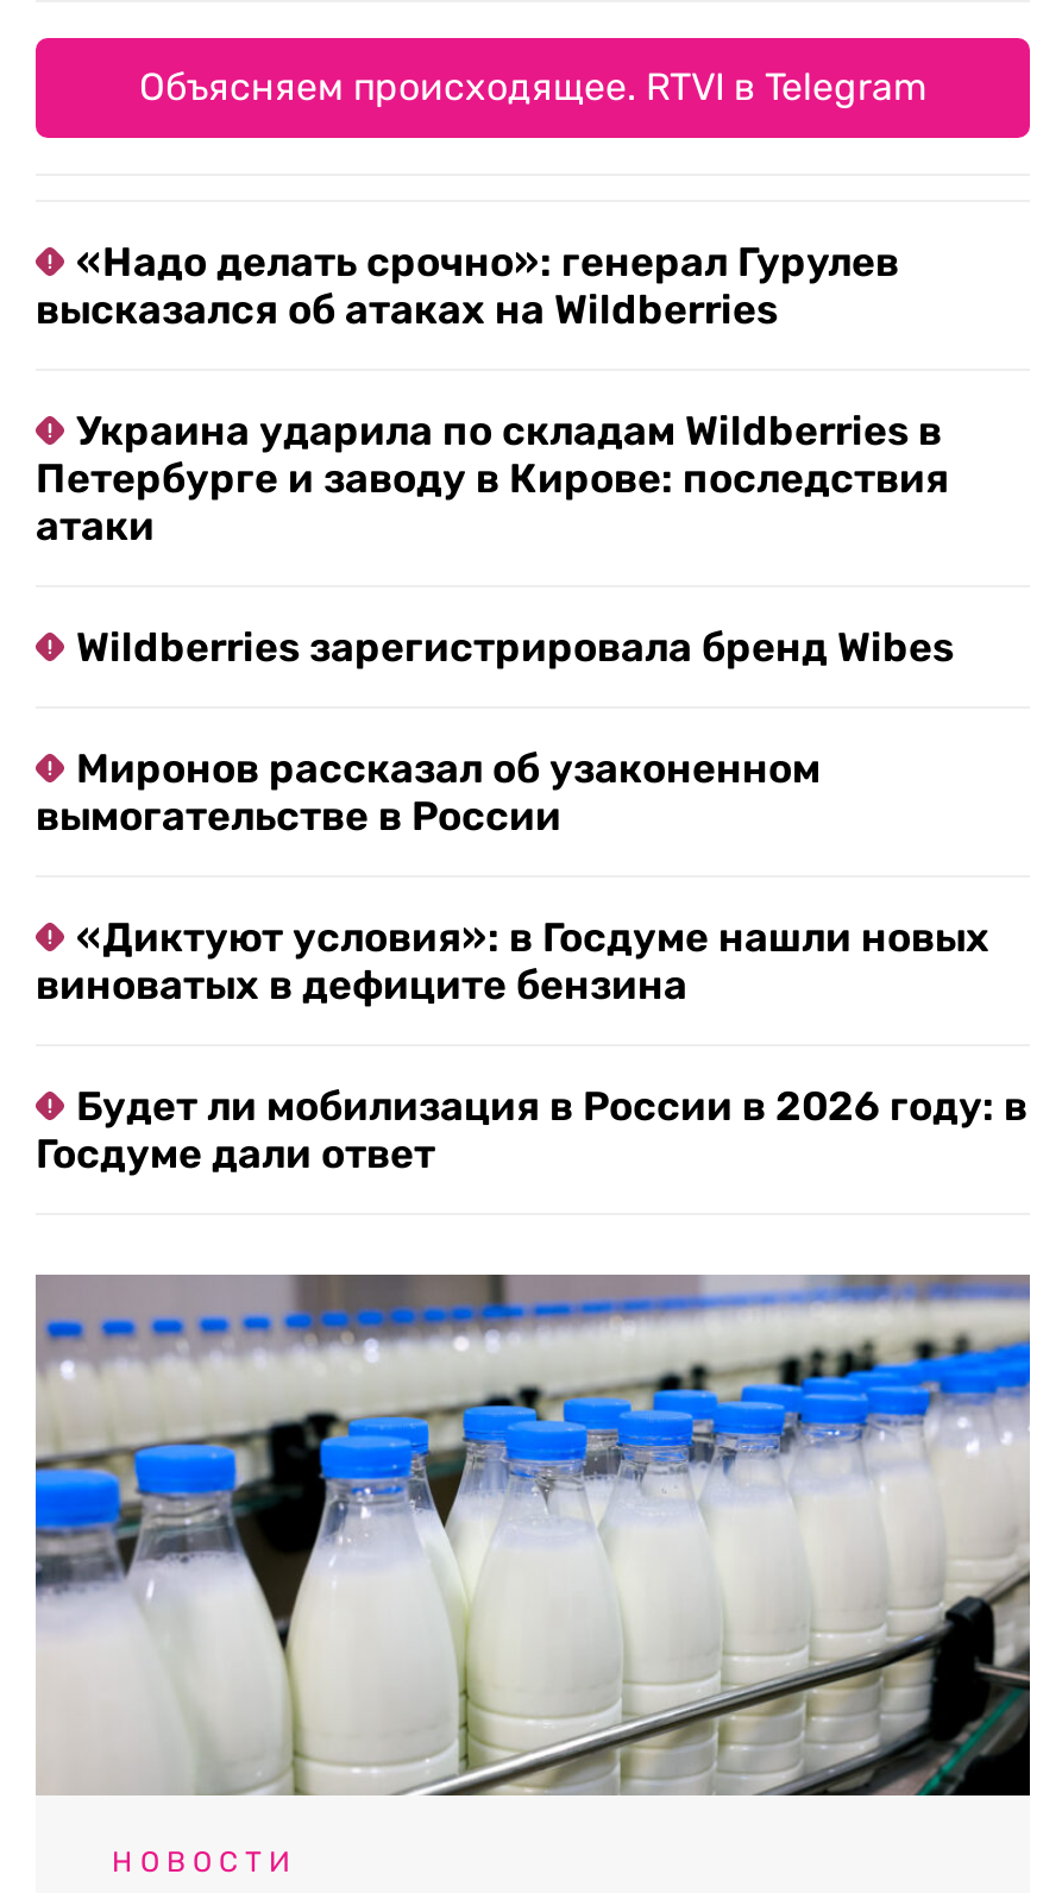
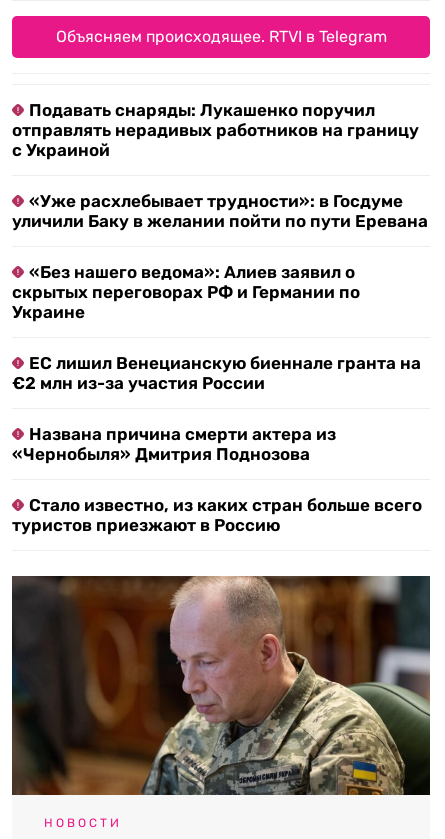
[36,238,899,333] «Надо делать срочно»: генерал Гурулев | высказался об атаках на Wildberries -> [12,100,419,160] Подавать снаряды: Лукашенко поручил | отправлять нерадивых работников на границу | с Украиной
[36,407,949,550] Украина ударила по складам Wildberries в | Петербурге и заводу в Кирове: последствия | атаки -> [12,191,428,231] «Уже расхлебывает трудности»: в Госдуме | уличили Баку в желании пойти по пути Еревана
[76,623,954,671] Wildberries зарегистрировала бренд Wibes -> [12,262,360,322] «Без нашего ведома»: Алиев заявил о | скрытых переговорах РФ и Германии по | Украине
[36,745,821,840] Миронов рассказал об узаконенном | вымогательстве в России -> [12,353,421,393] ЕС лишил Венецианскую биеннале гранта на | €2 млн из-за участия России
[36,913,989,1009] «Диктуют условия»: в Госдуме нашли новых | виноватых в дефиците бензина -> [12,424,336,464] Названа причина смерти актера из | «Чернобыля» Дмитрия Поднозова
[36,1082,1028,1177] Будет ли мобилизация в России в 2026 году: в | Госдуме дали ответ -> [12,495,422,535] Стало известно, из каких стран больше всего | туристов приезжают в Россию
[33,1275,1032,1795] [image] -> [11,575,431,796] [image]

